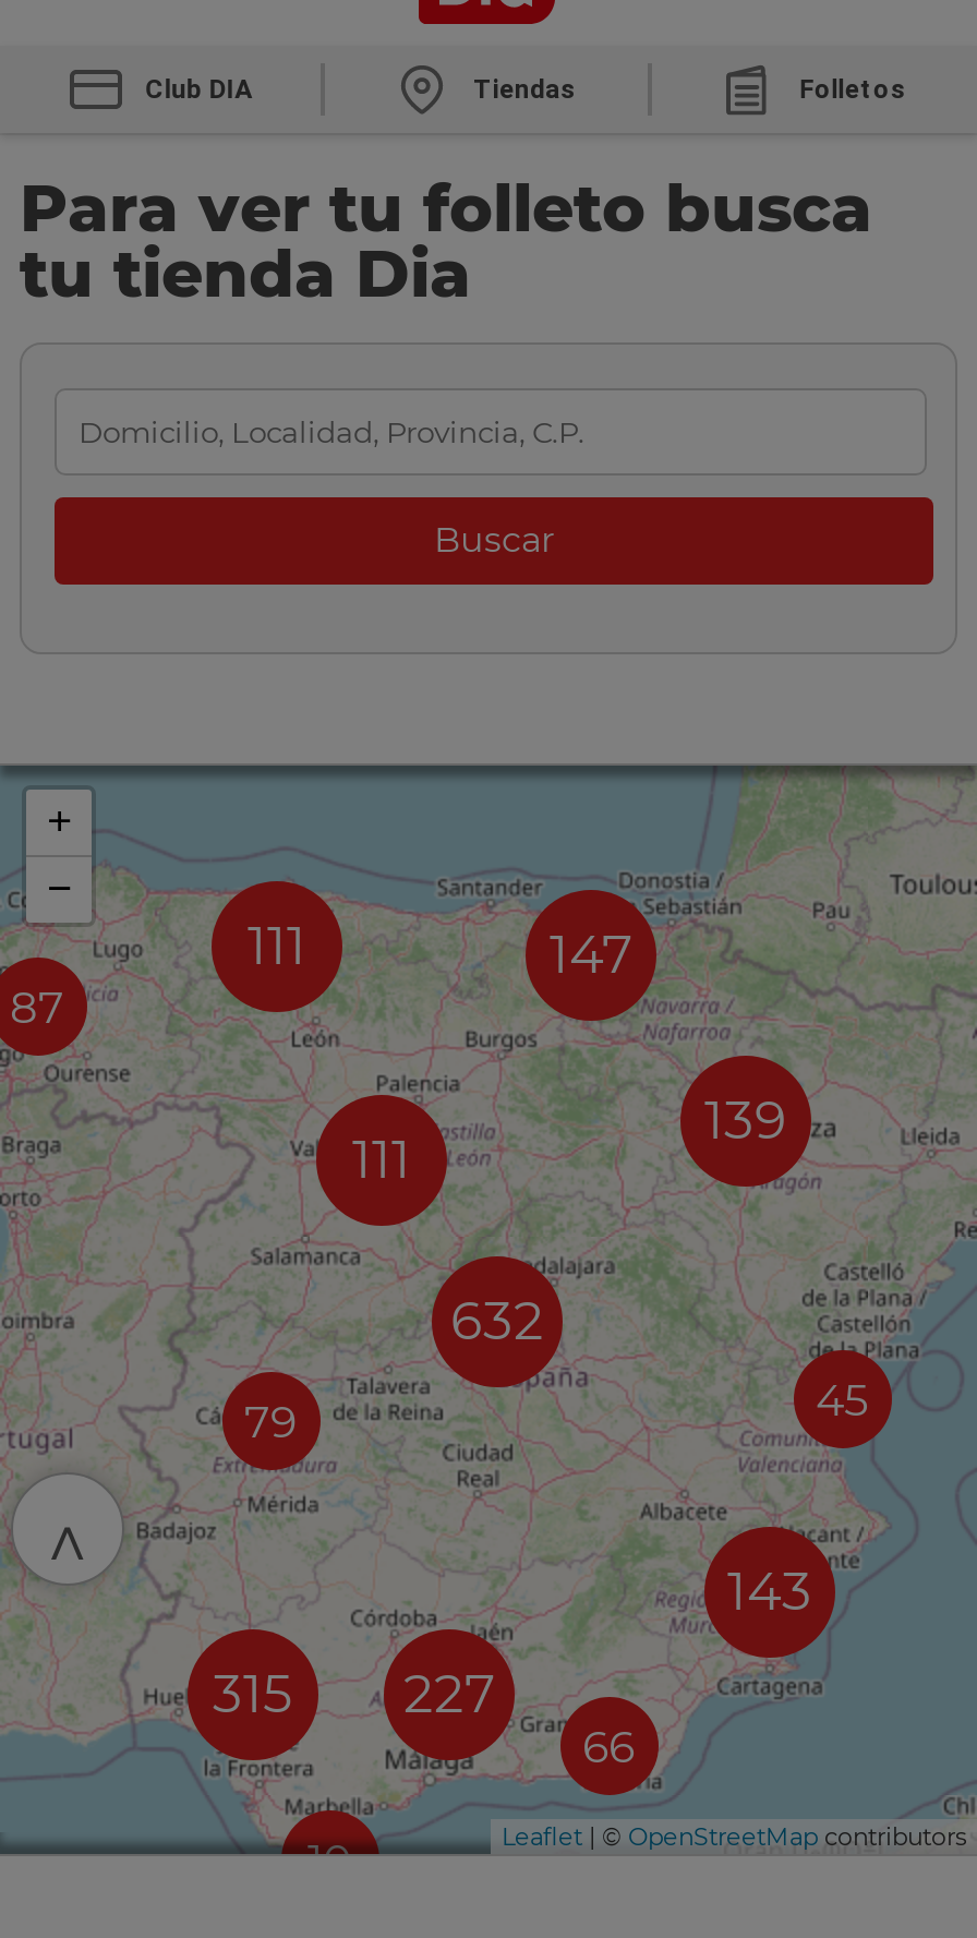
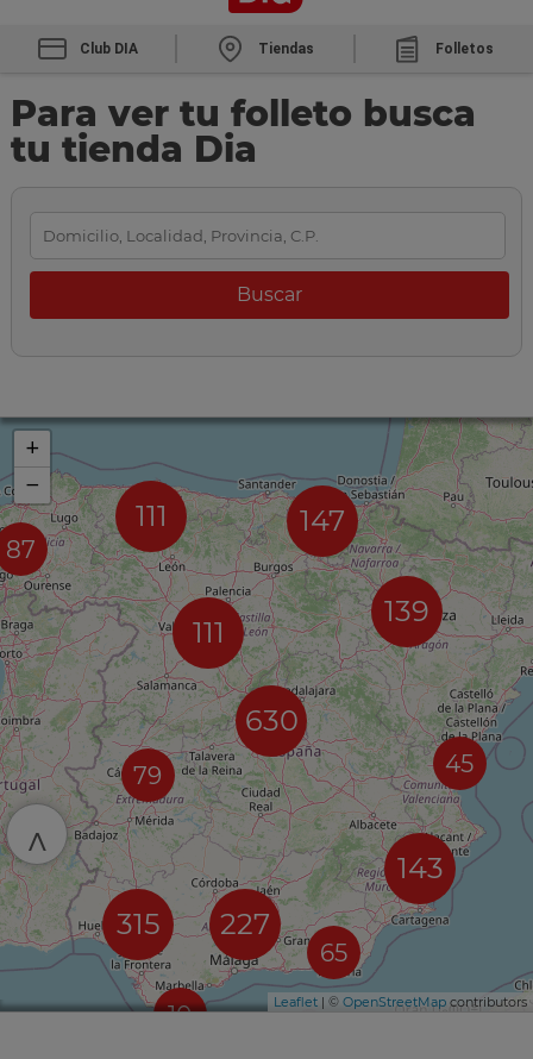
[450,1289,544,1352] 632 -> [244,703,298,738] 630
[582,1721,635,1773] 66 -> [319,939,347,967] 65

